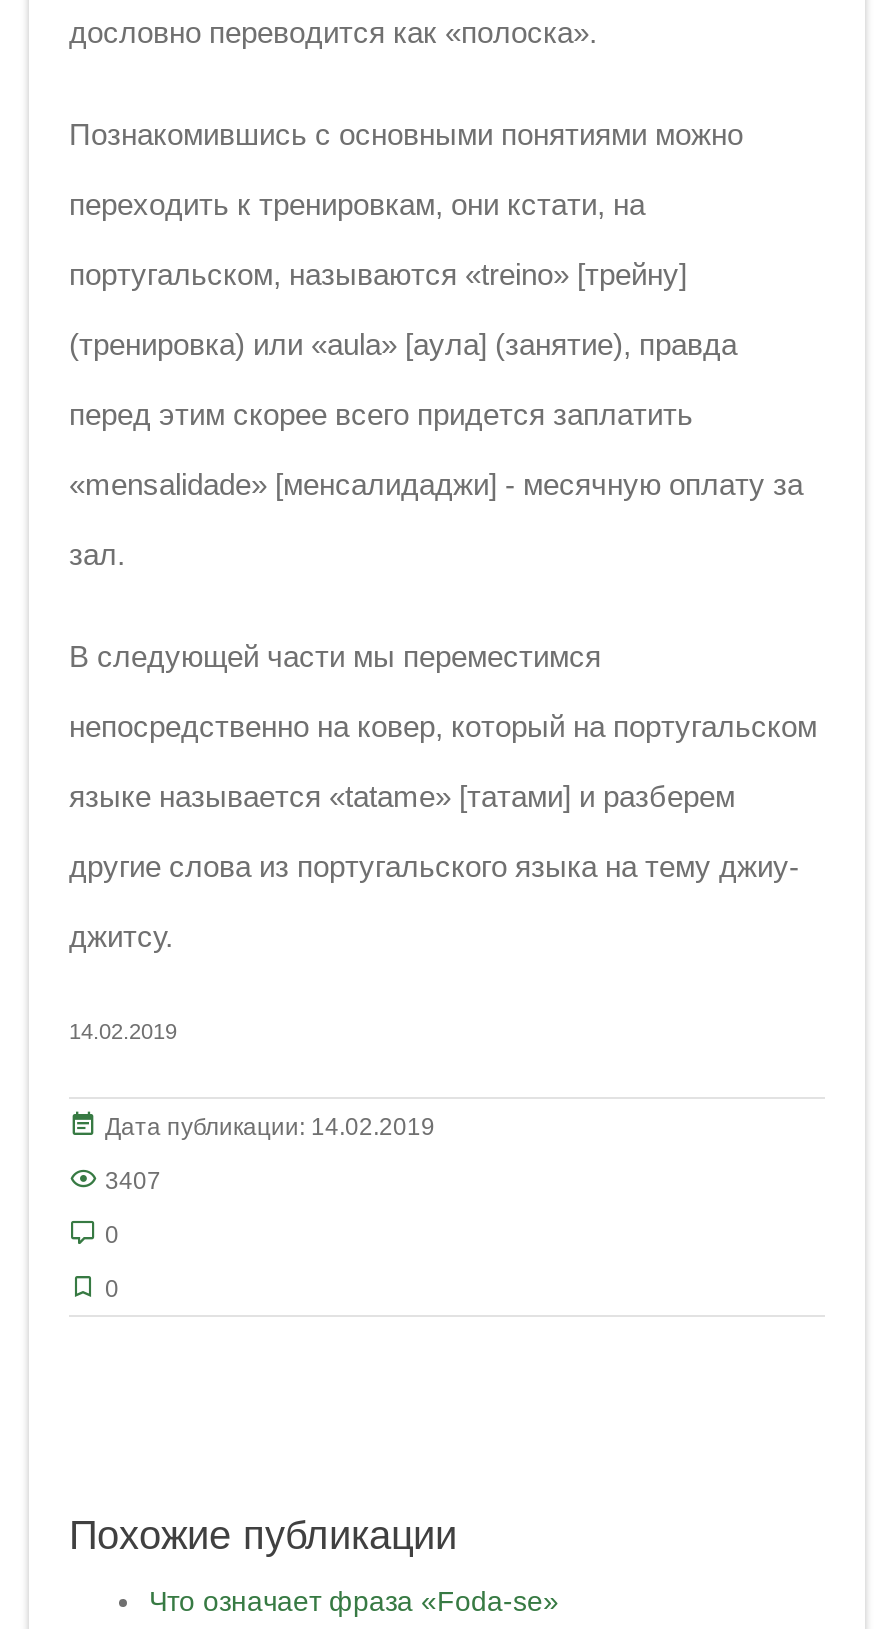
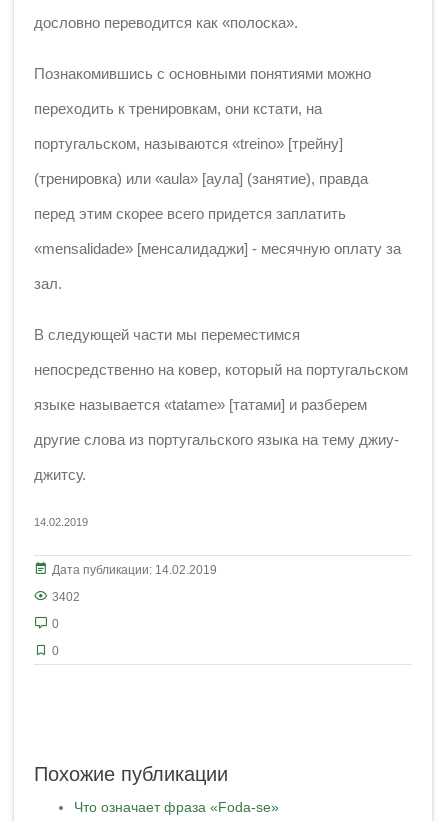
[105,1166,161,1194] 3407 -> [52,589,80,603] 3402

